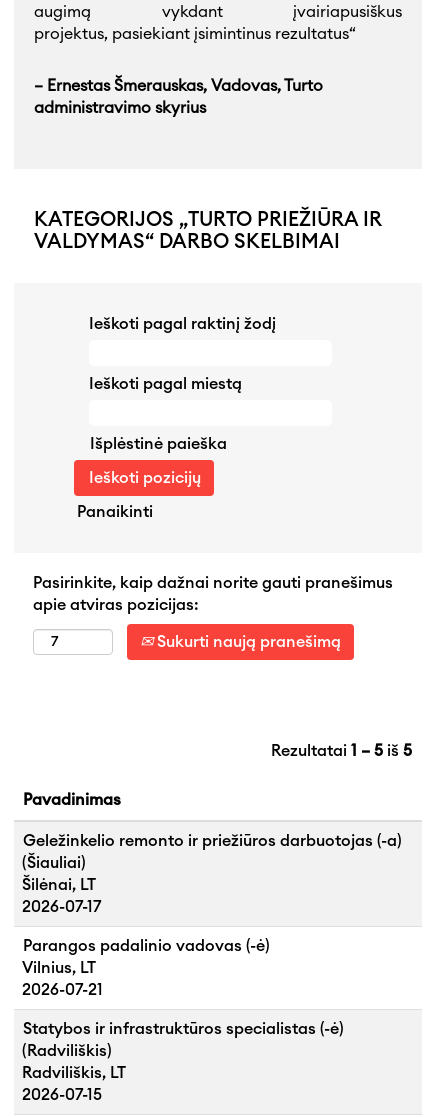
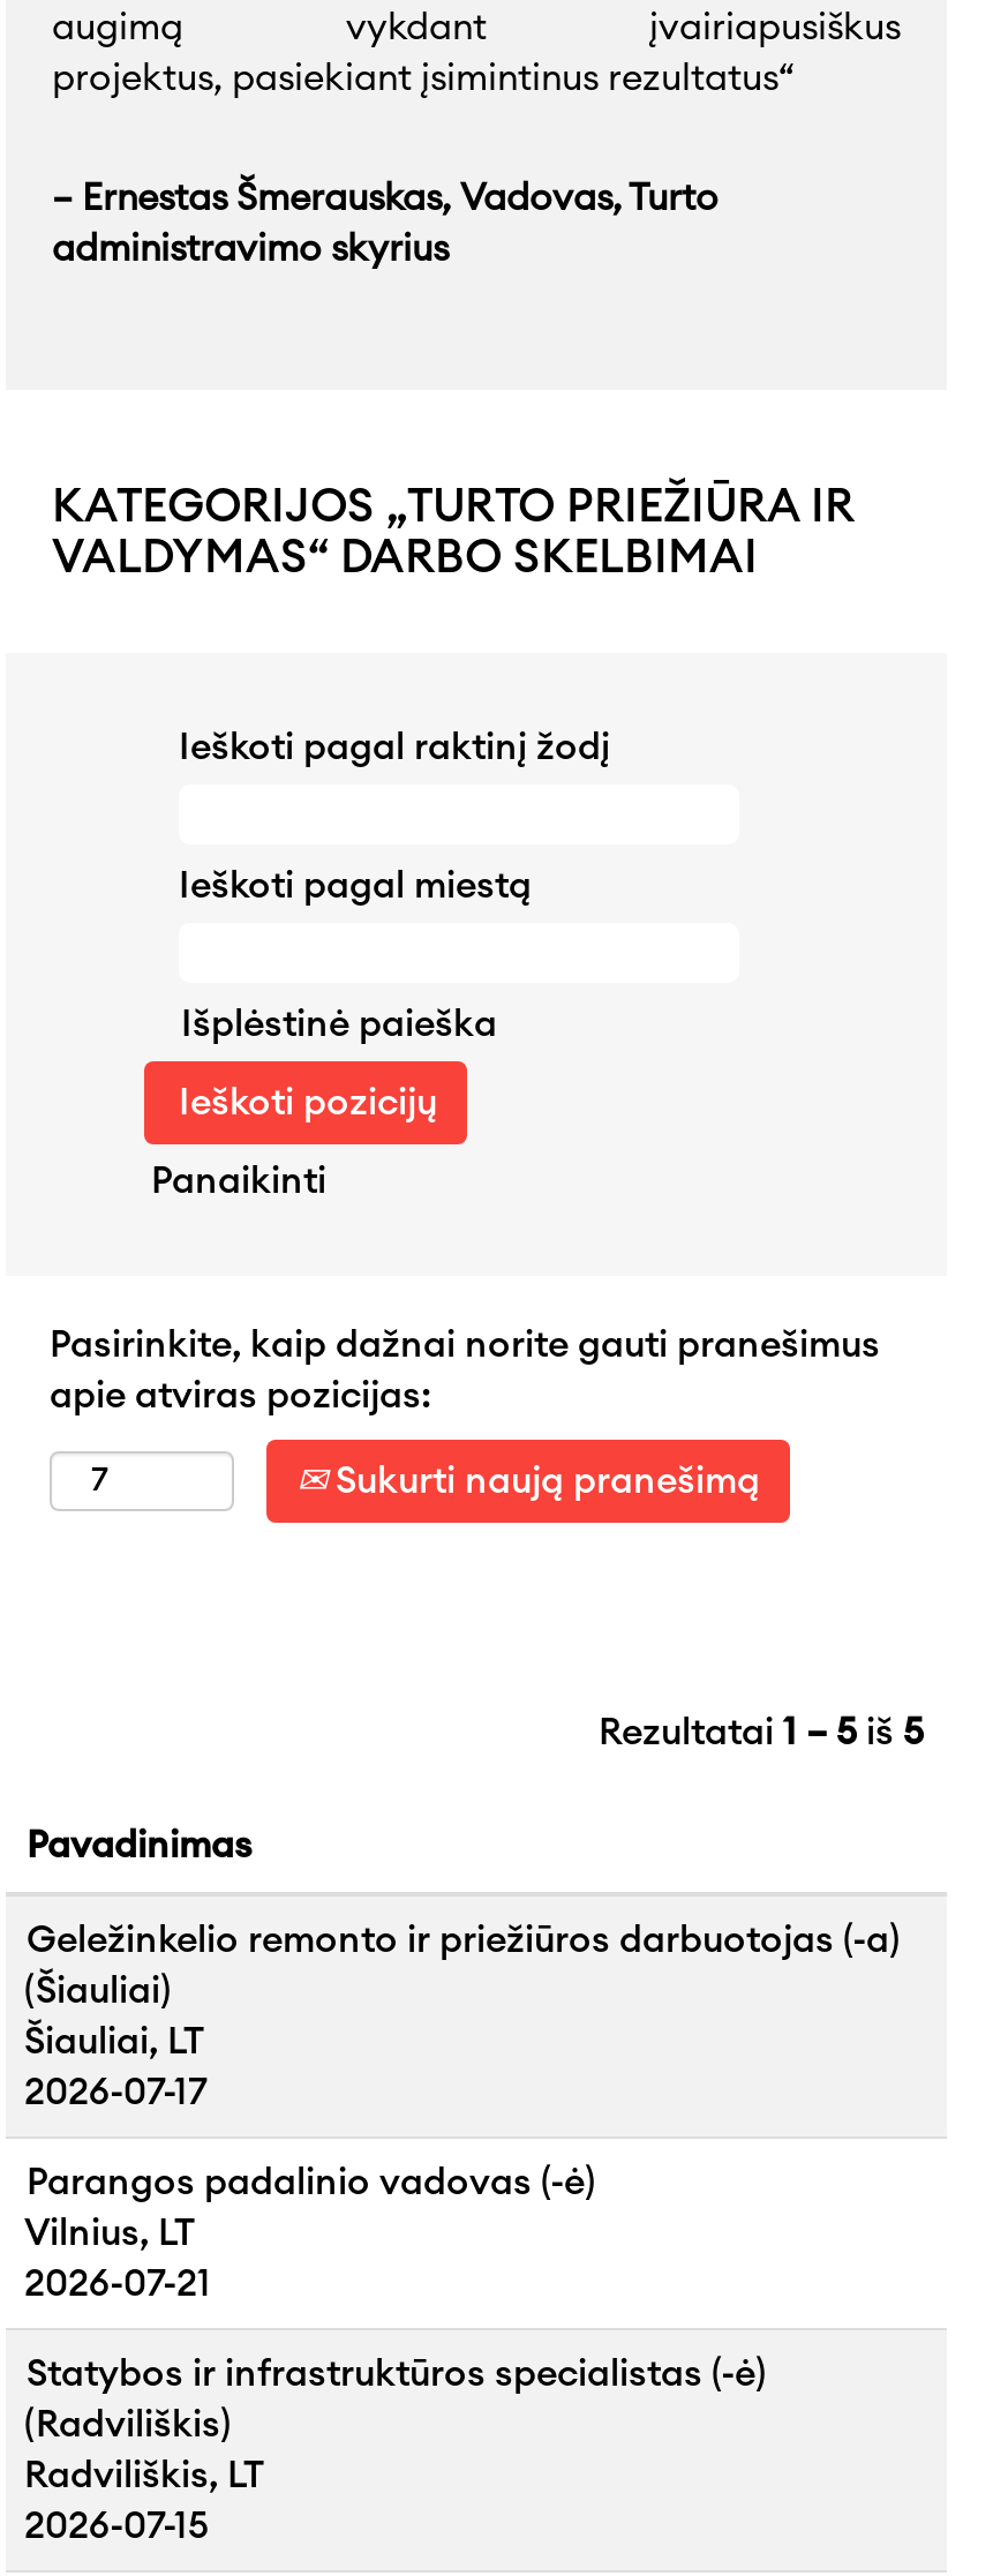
[22,877,96,893] Šilėnai, LT -> [24,2023,204,2060] Šiauliai, LT

